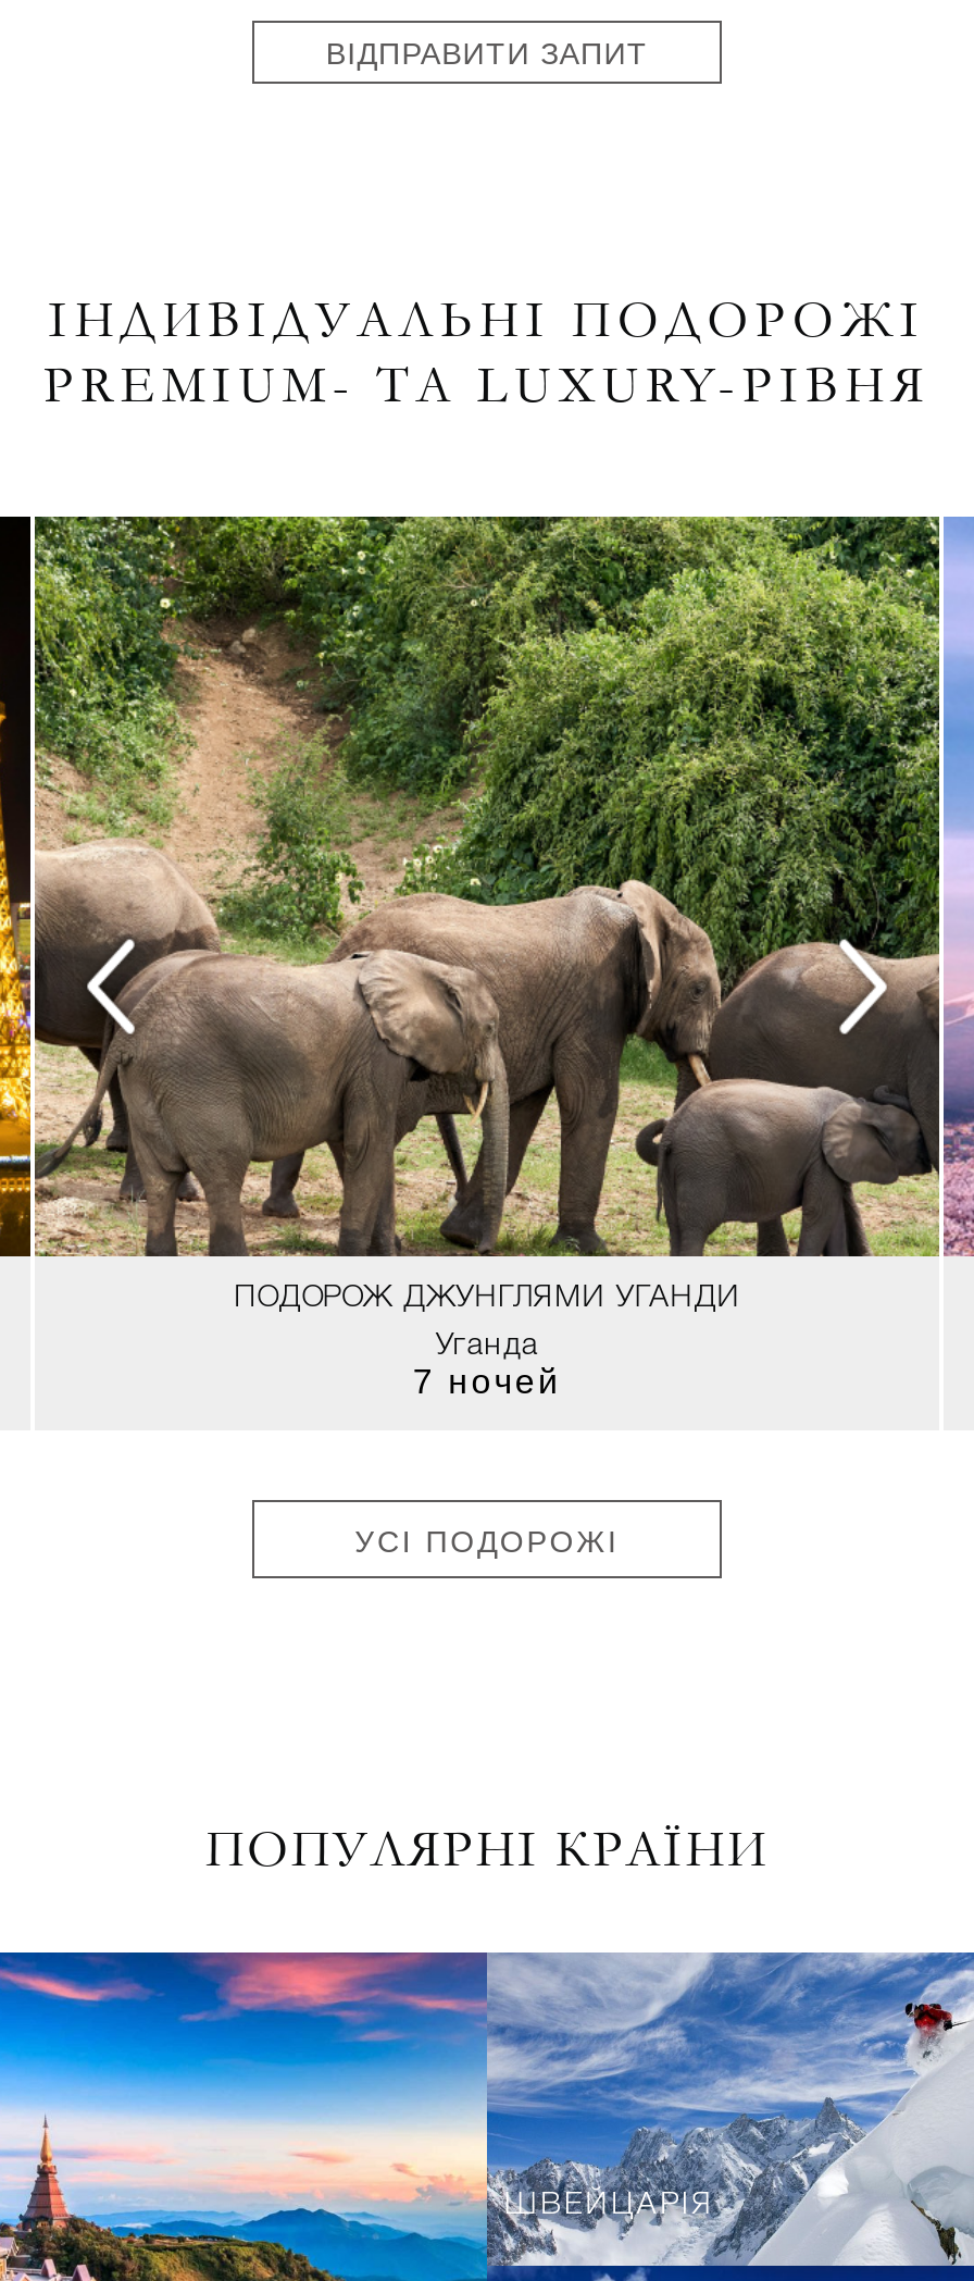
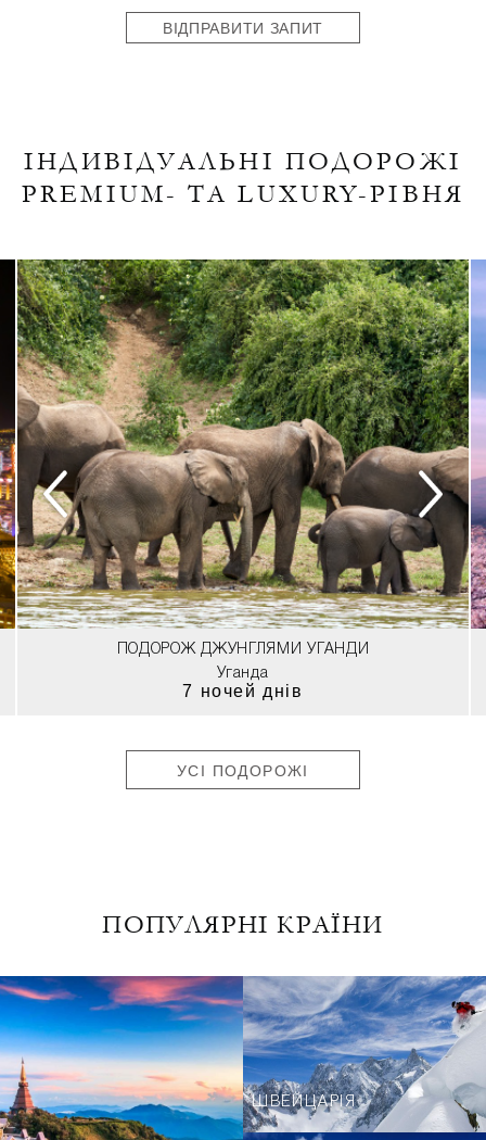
[7,517,967,1259] [image] -> [3,259,483,629] [image]
[413,1363,561,1400] 7 ночей -> [183,682,303,700] 7 ночей днів

